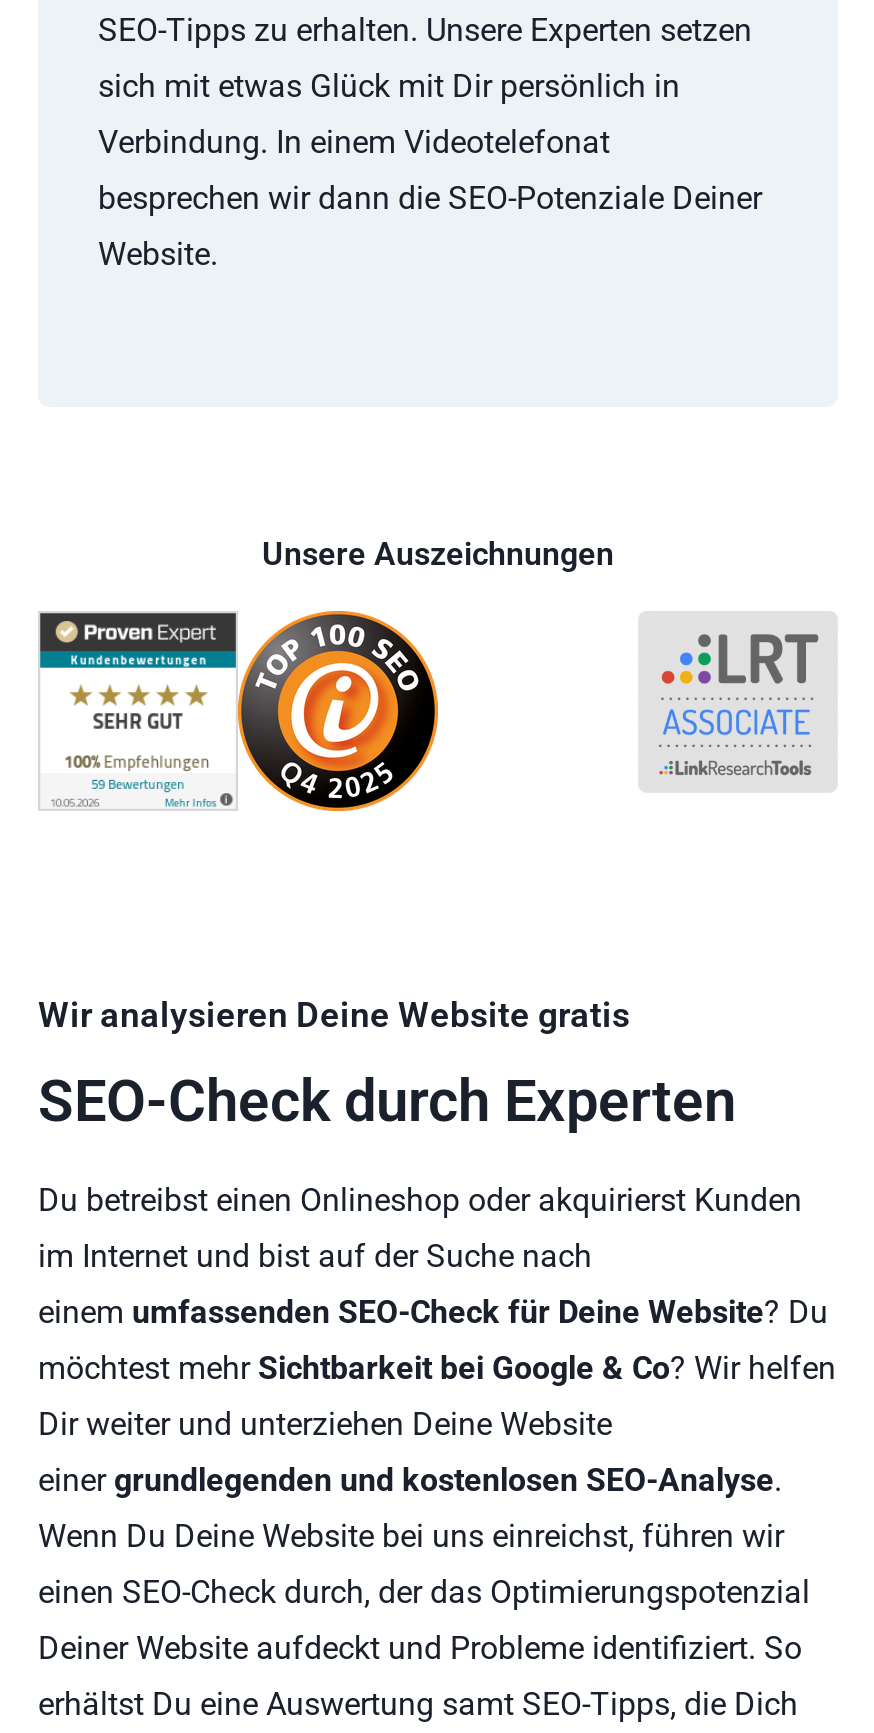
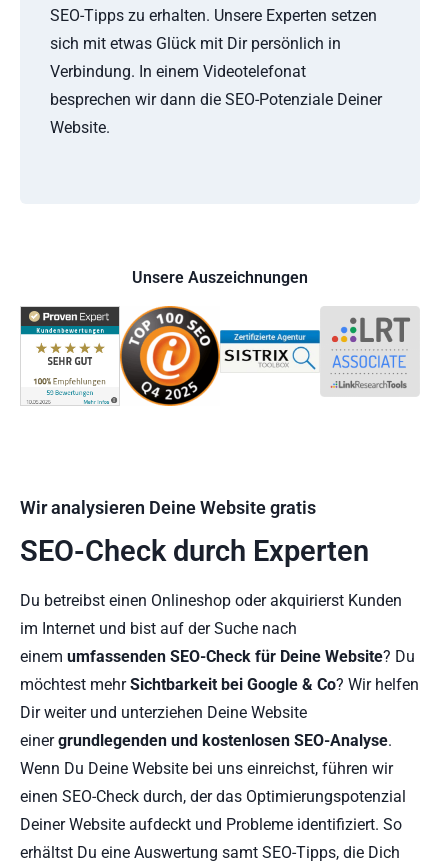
none -> [219,329,321,371] [image]

